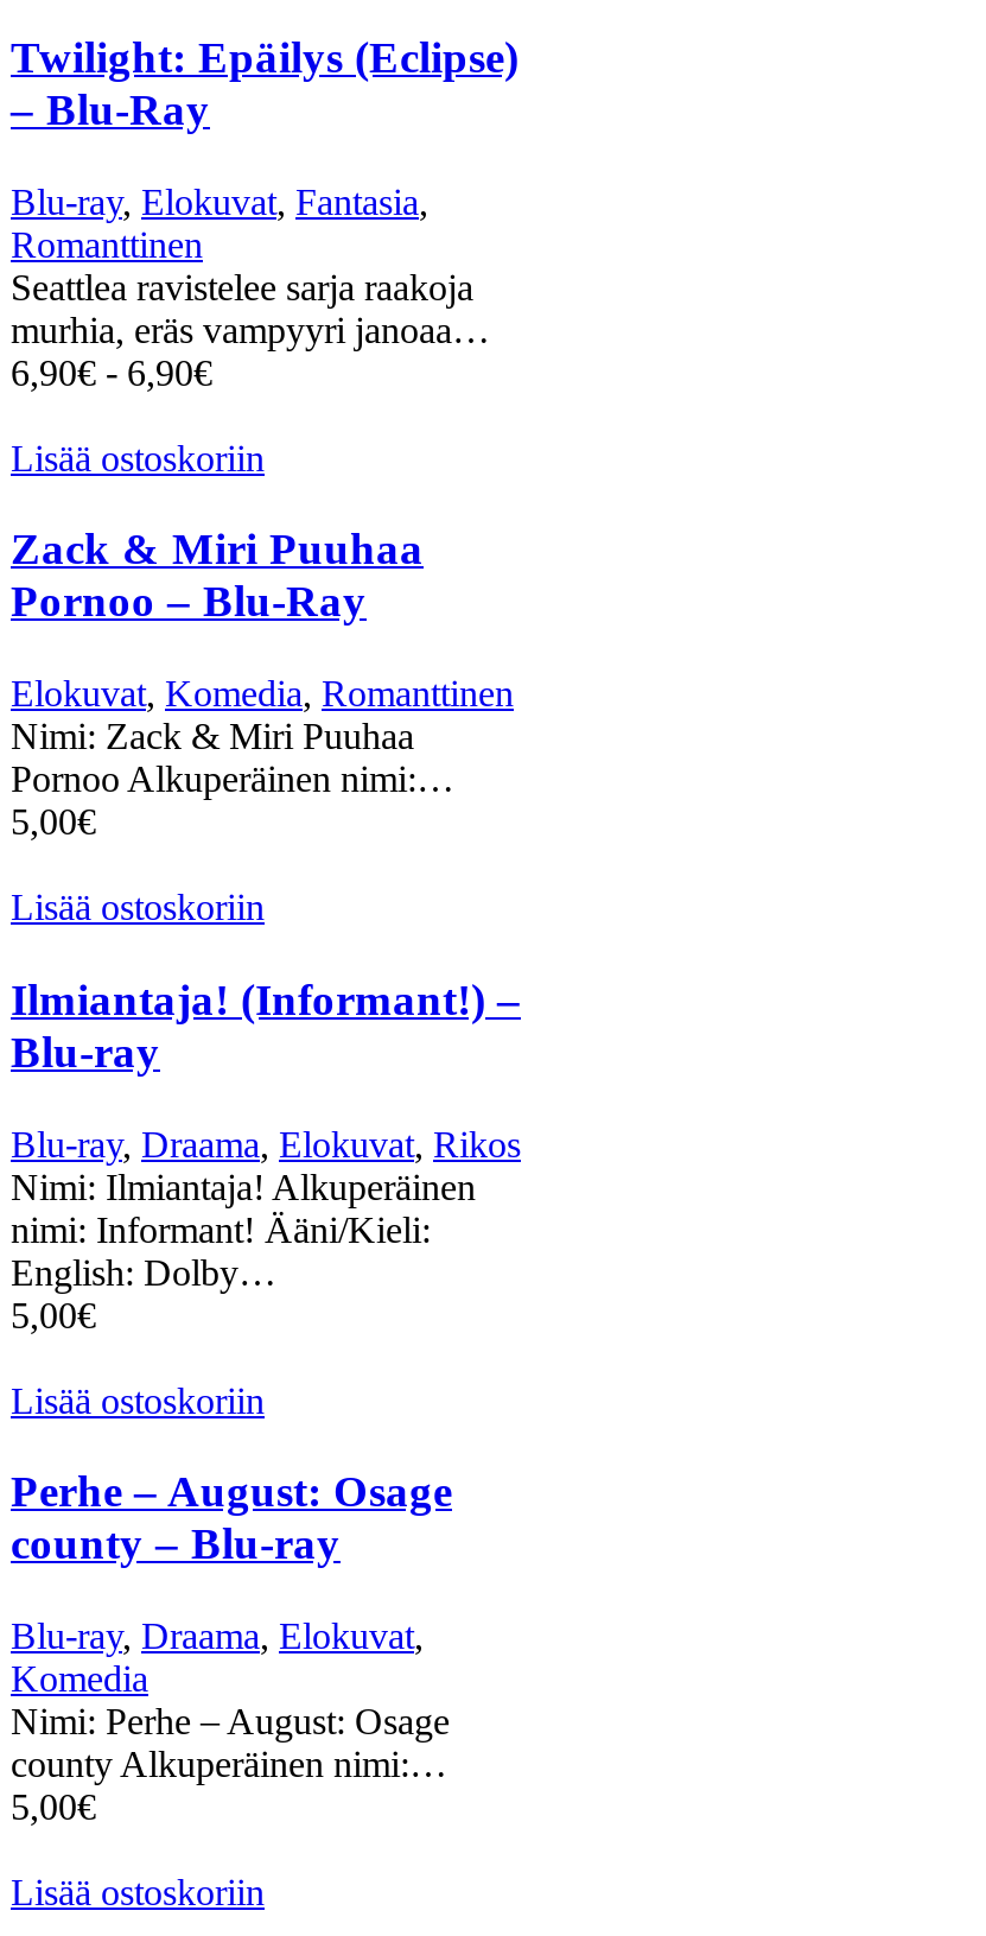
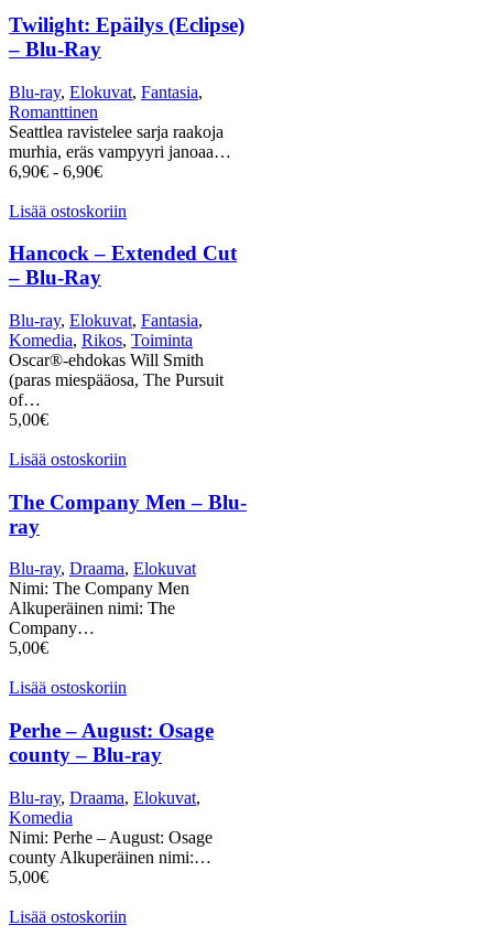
[11,524,424,626] Zack & Miri Puuhaa | Pornoo – Blu-Ray -> [9,242,237,289] Hancock – Extended Cut | – Blu-Ray
[11,673,514,799] Elokuvat, Komedia, Romanttinen | Nimi: Zack & Miri Puuhaa | Pornoo Alkuperäinen nimi:… -> [9,311,224,409] Blu-ray, Elokuvat, Fantasia, | Komedia, Rikos, Toiminta | Oscar®-ehdokas Will Smith | (paras miespääosa, The Pursuit | of…
[11,974,521,1076] Ilmiantaja! (Informant!) – | Blu-ray -> [9,490,247,538] The Company Men – Blu- | ray
[11,1123,521,1291] Blu-ray, Draama, Elokuvat, Rikos | Nimi: Ilmiantaja! Alkuperäinen | nimi: Informant! Ääni/Kieli: | English: Dolby… -> [9,560,196,638] Blu-ray, Draama, Elokuvat | Nimi: The Company Men | Alkuperäinen nimi: The | Company…

